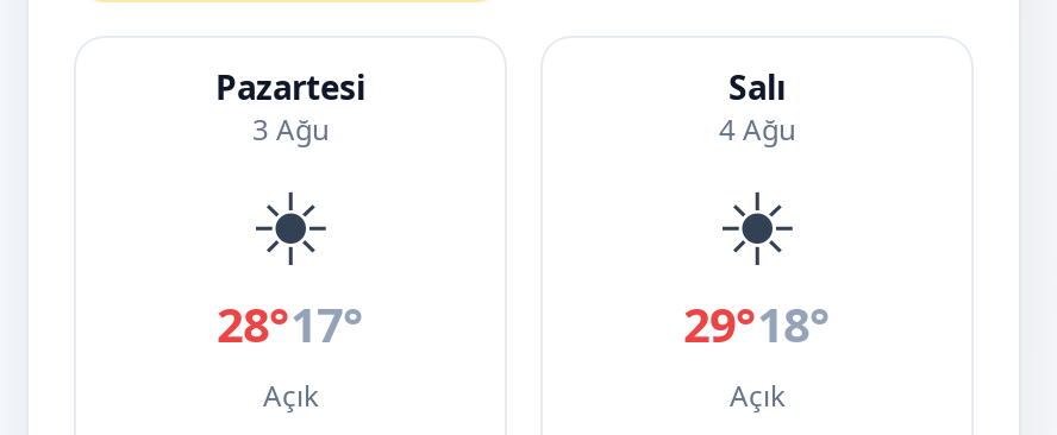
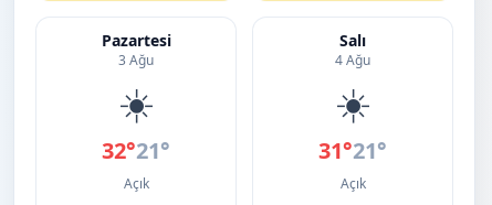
[217,292,364,357] 28°17° -> [102,136,170,165] 32°21°
[683,292,831,357] 29°18° -> [318,136,387,165] 31°21°

